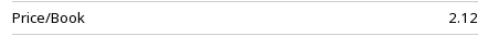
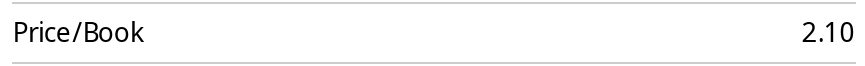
[448,7,478,27] 2.12 -> [802,14,856,50] 2.10

